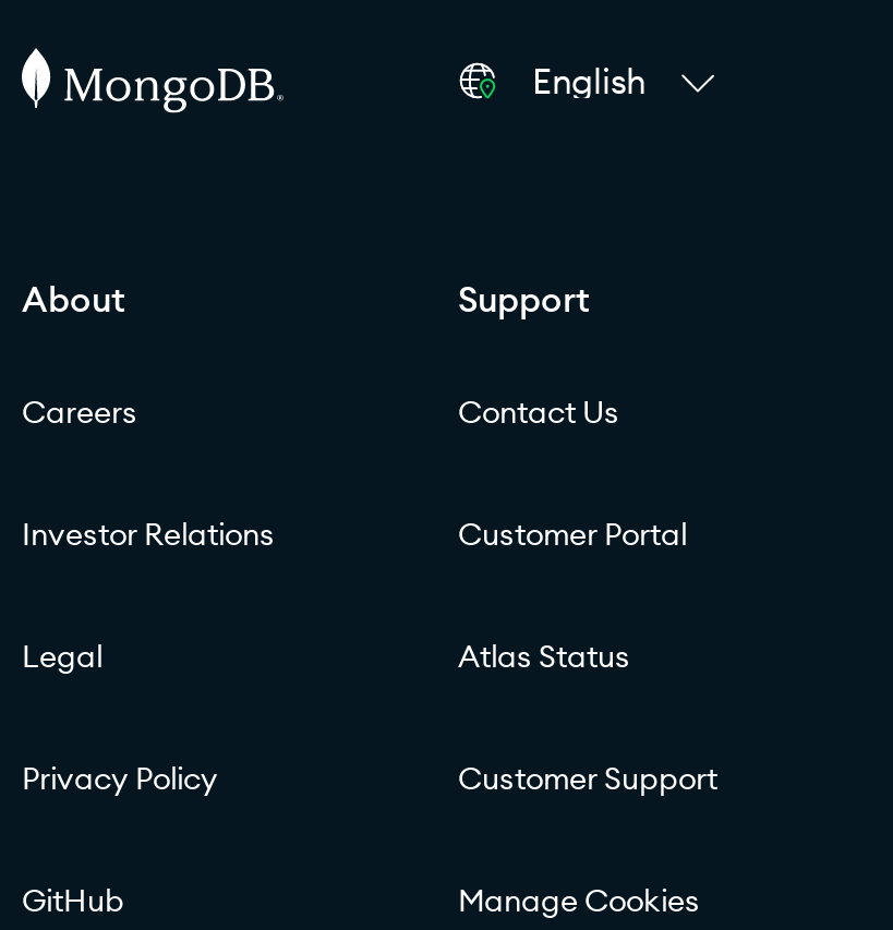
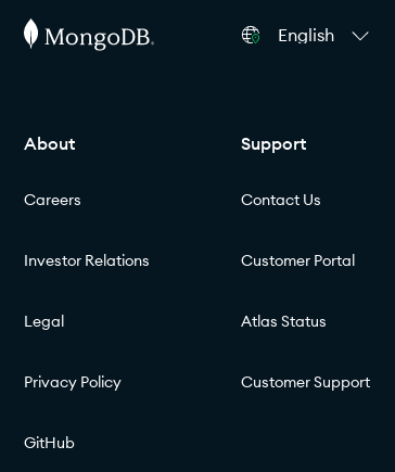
[458,881,700,920] Manage Cookies -> none

